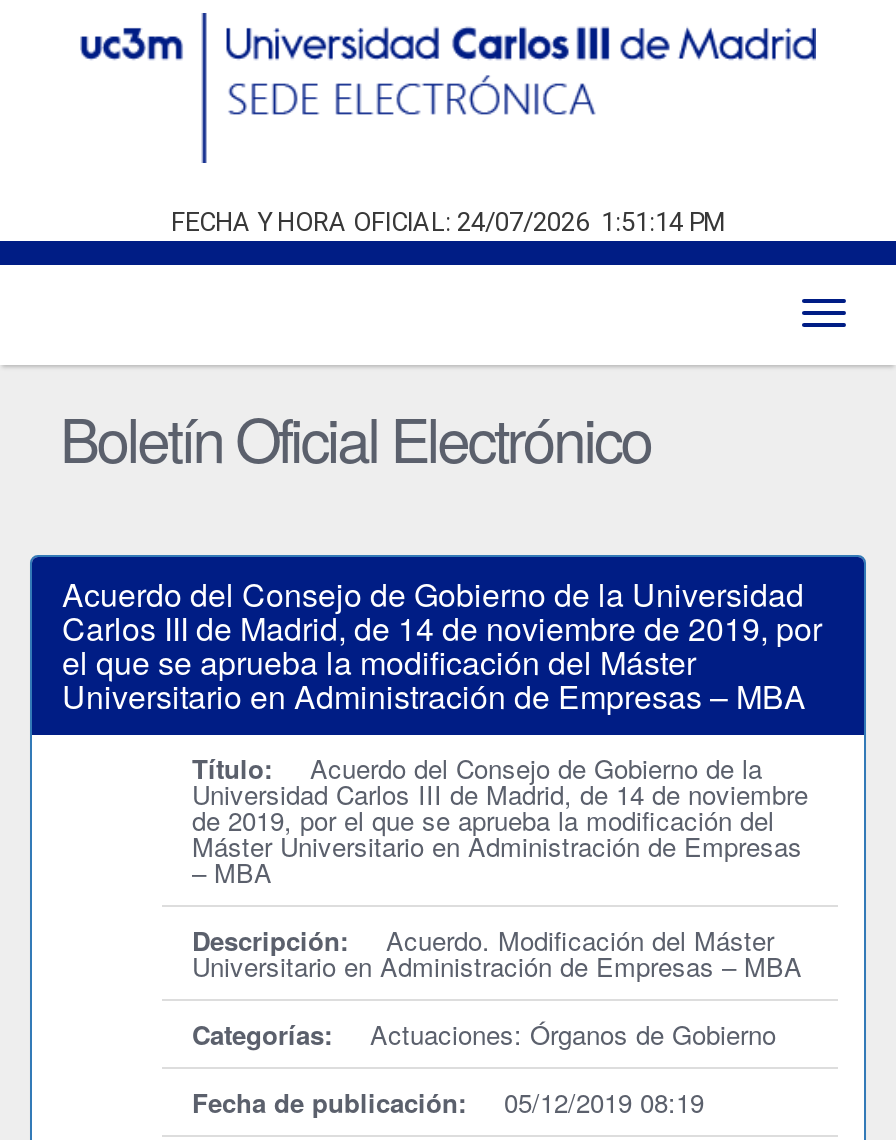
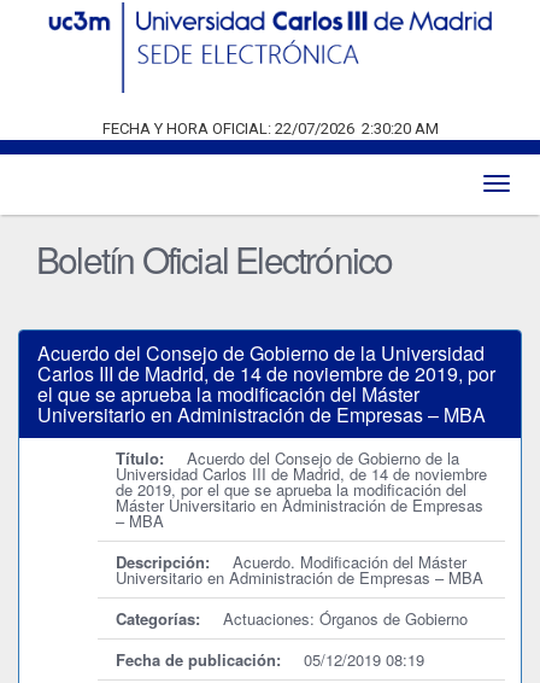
[171,207,725,237] FECHA Y HORA OFICIAL: 24/07/2026 1:51:14 PM -> [102,119,438,137] FECHA Y HORA OFICIAL: 22/07/2026 2:30:20 AM

